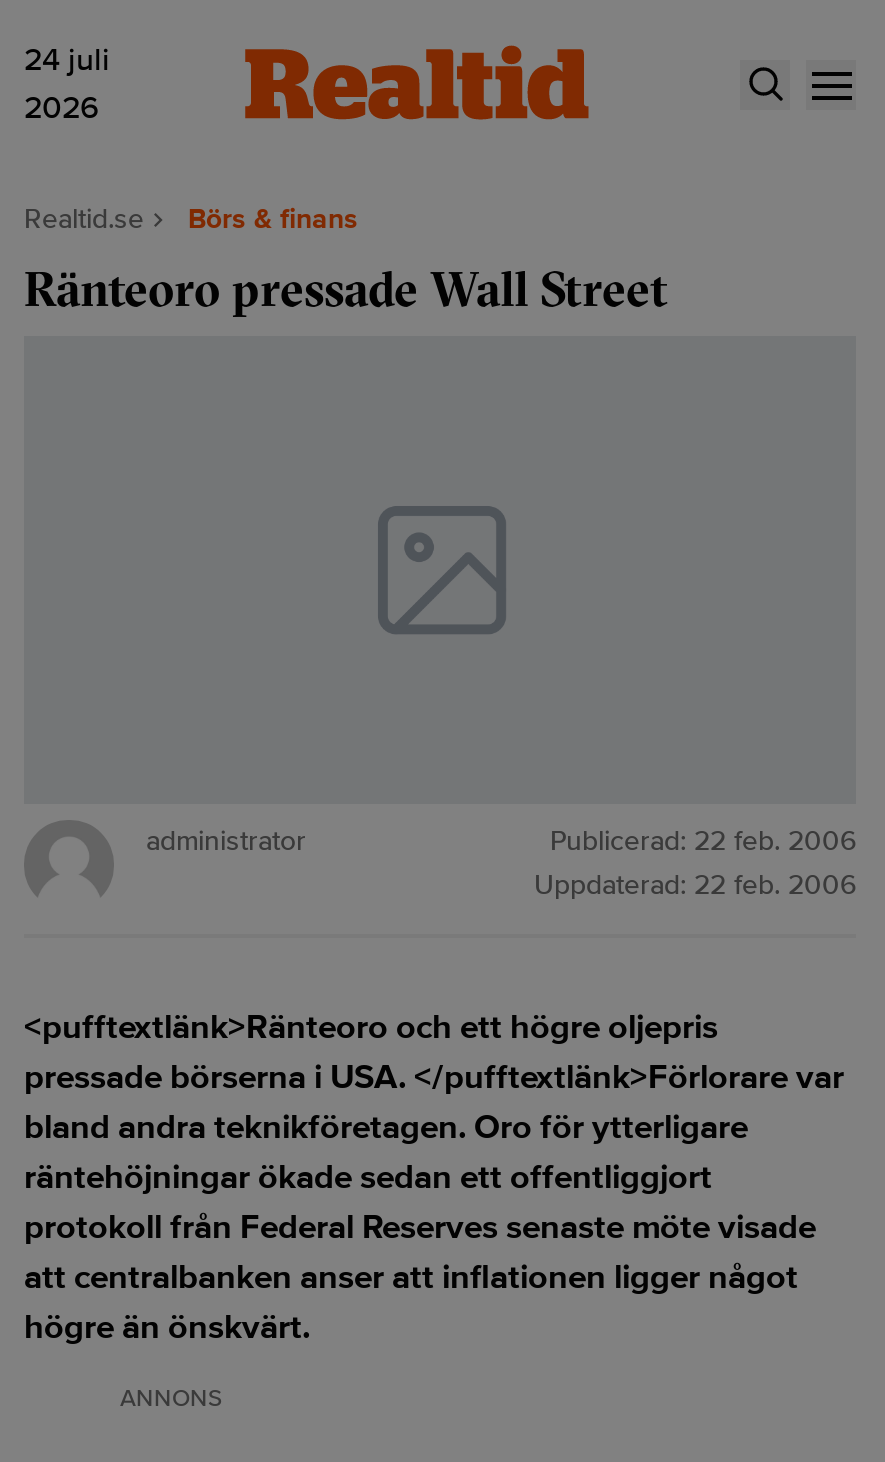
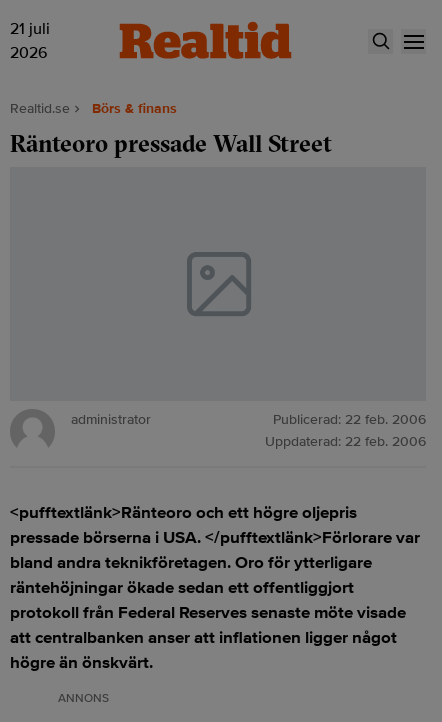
[24,40,110,80] 24 juli -> [10,19,50,39] 21 juli

